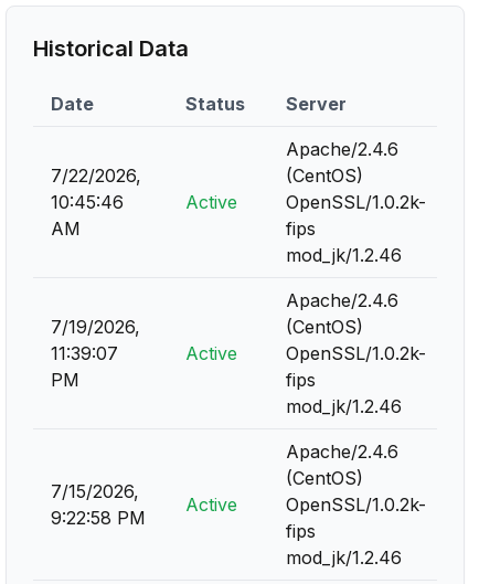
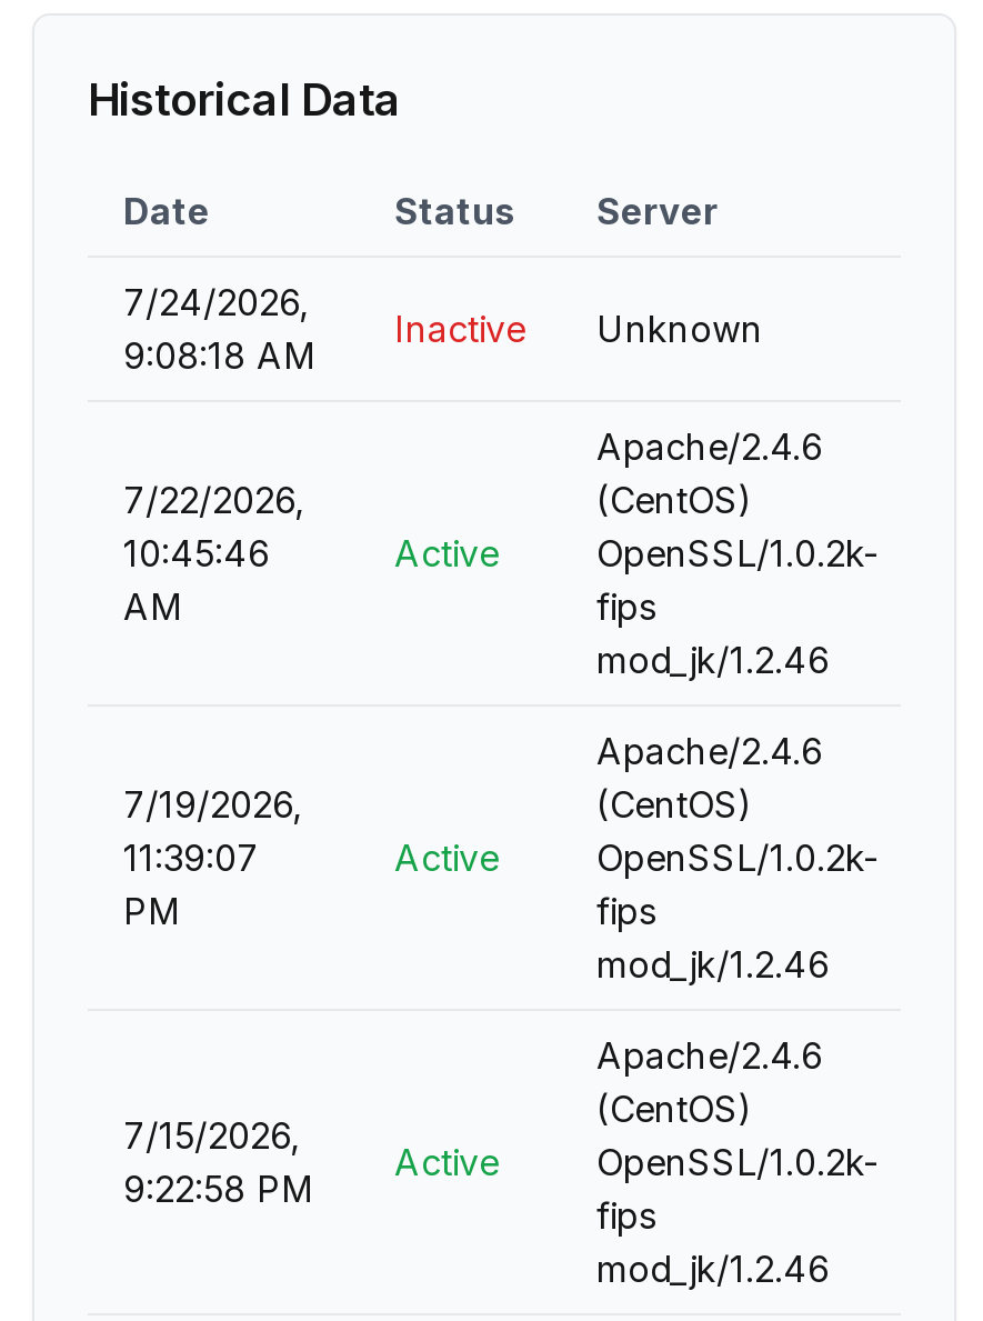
none -> [123,280,317,378] 7/24/2026, | 9:08:18 AM
none -> [394,307,763,351] Inactive | Unknown

